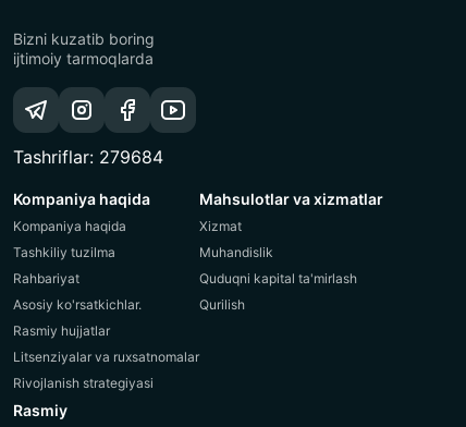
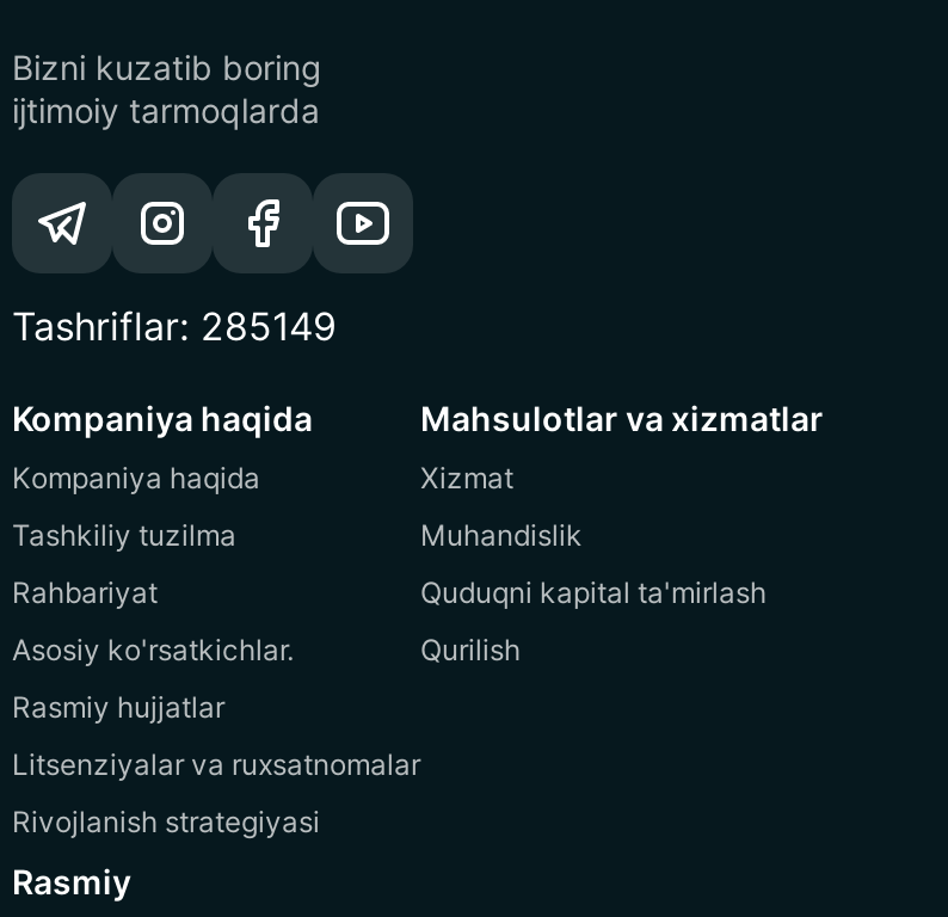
[13,146,163,168] Tashriflar: 279684 -> [12,302,337,350] Tashriflar: 285149

